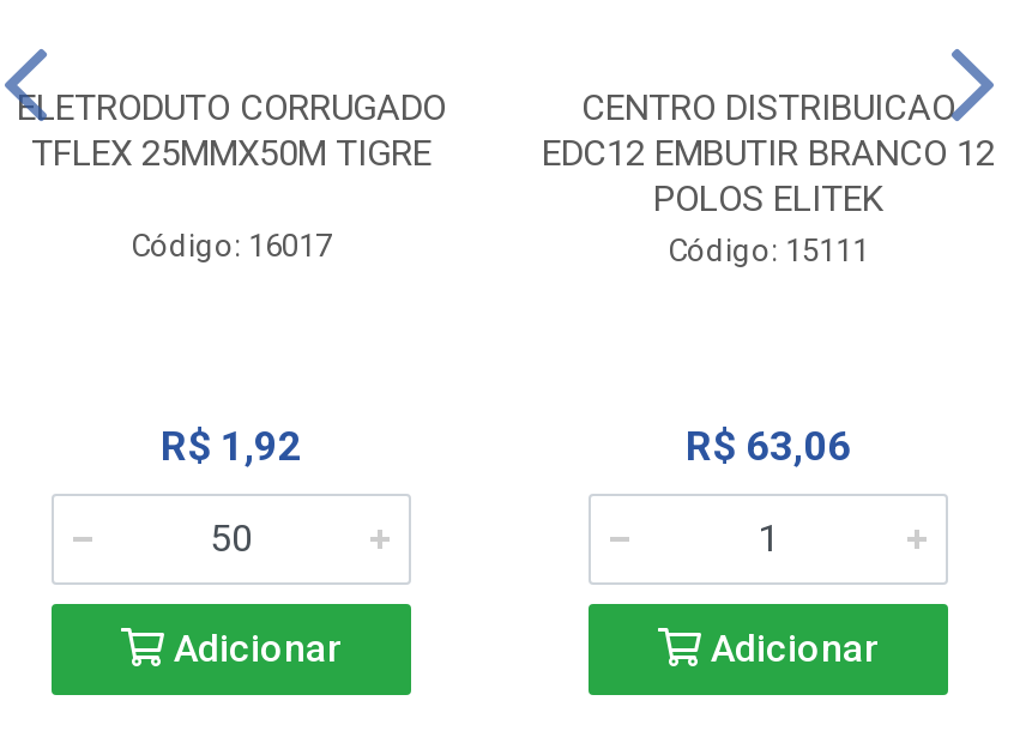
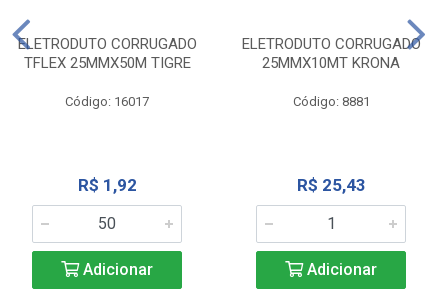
[542,86,995,268] CENTRO DISTRIBUICAO | EDC12 EMBUTIR BRANCO 12 | POLOS ELITEK | Código: 15111 -> [241,35,420,109] ELETRODUTO CORRUGADO | 25MMX10MT KRONA | Código: 8881
[686,421,851,469] R$ 63,06 -> [296,175,365,195] R$ 25,43

